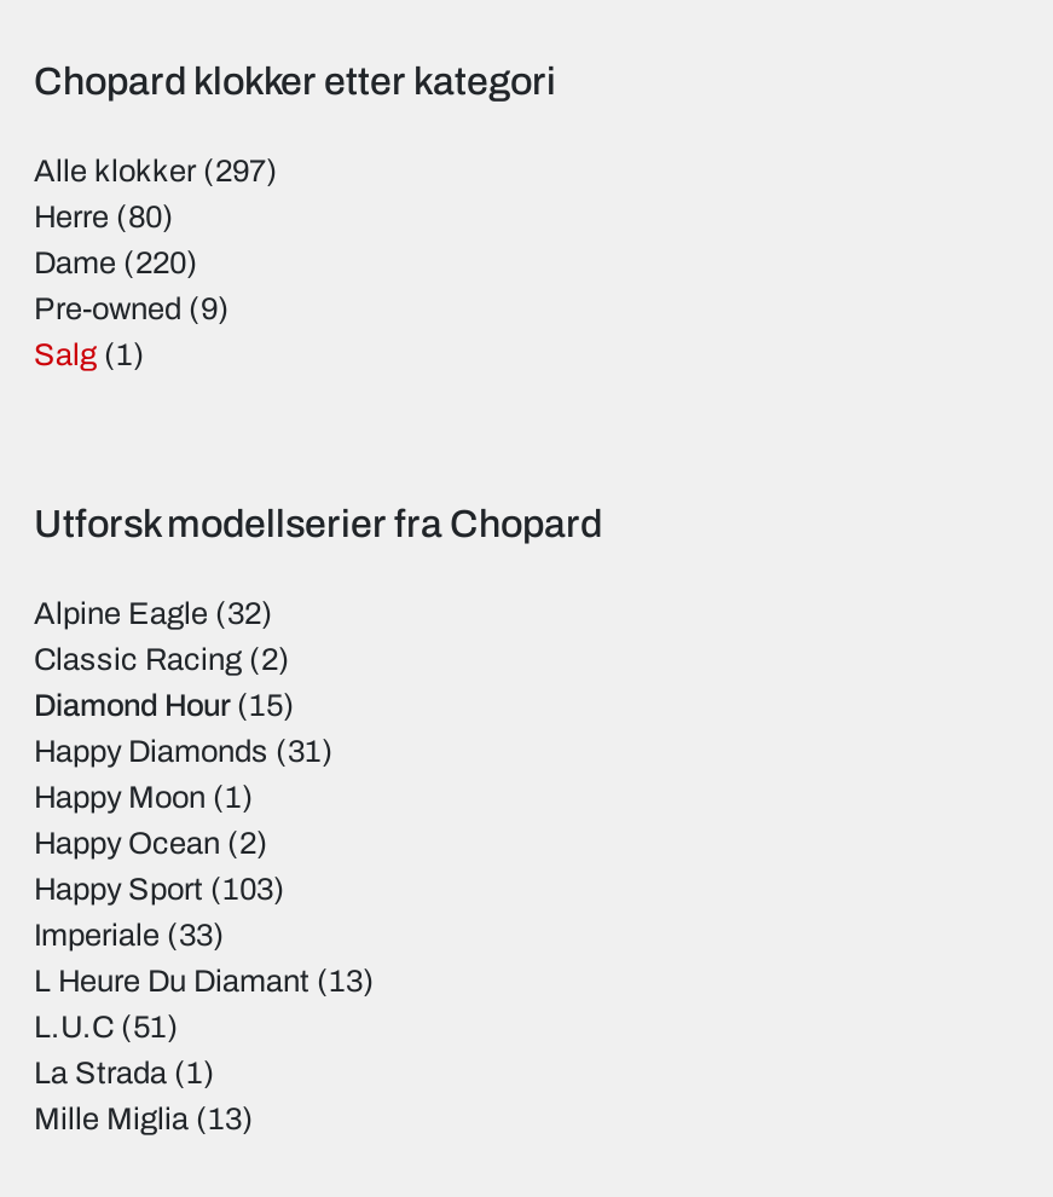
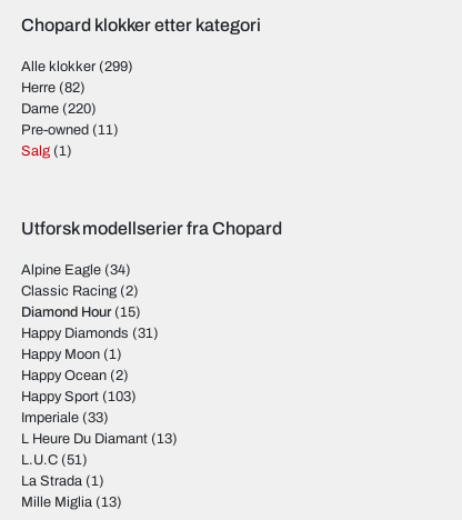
[34,155,278,189] Alle klokker (297) -> [21,59,133,74] Alle klokker (299)
[34,201,174,235] Herre (80) -> [21,80,86,96] Herre (82)
[34,293,230,326] Pre-owned (9) -> [21,122,119,138] Pre-owned (11)
[34,597,273,631] Alpine Eagle (32) -> [21,262,131,278] Alpine Eagle (34)

